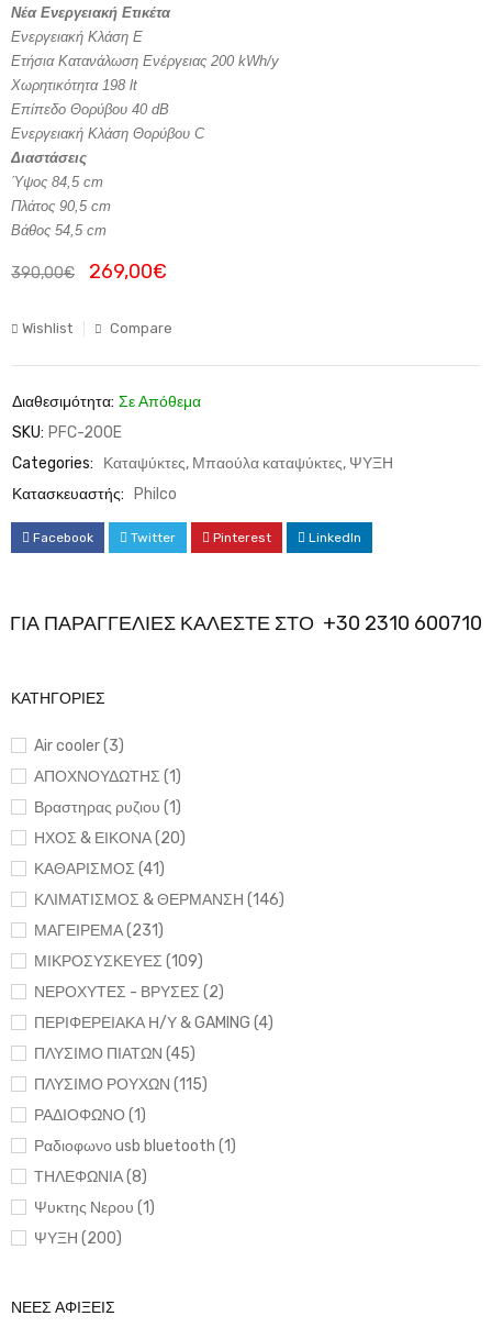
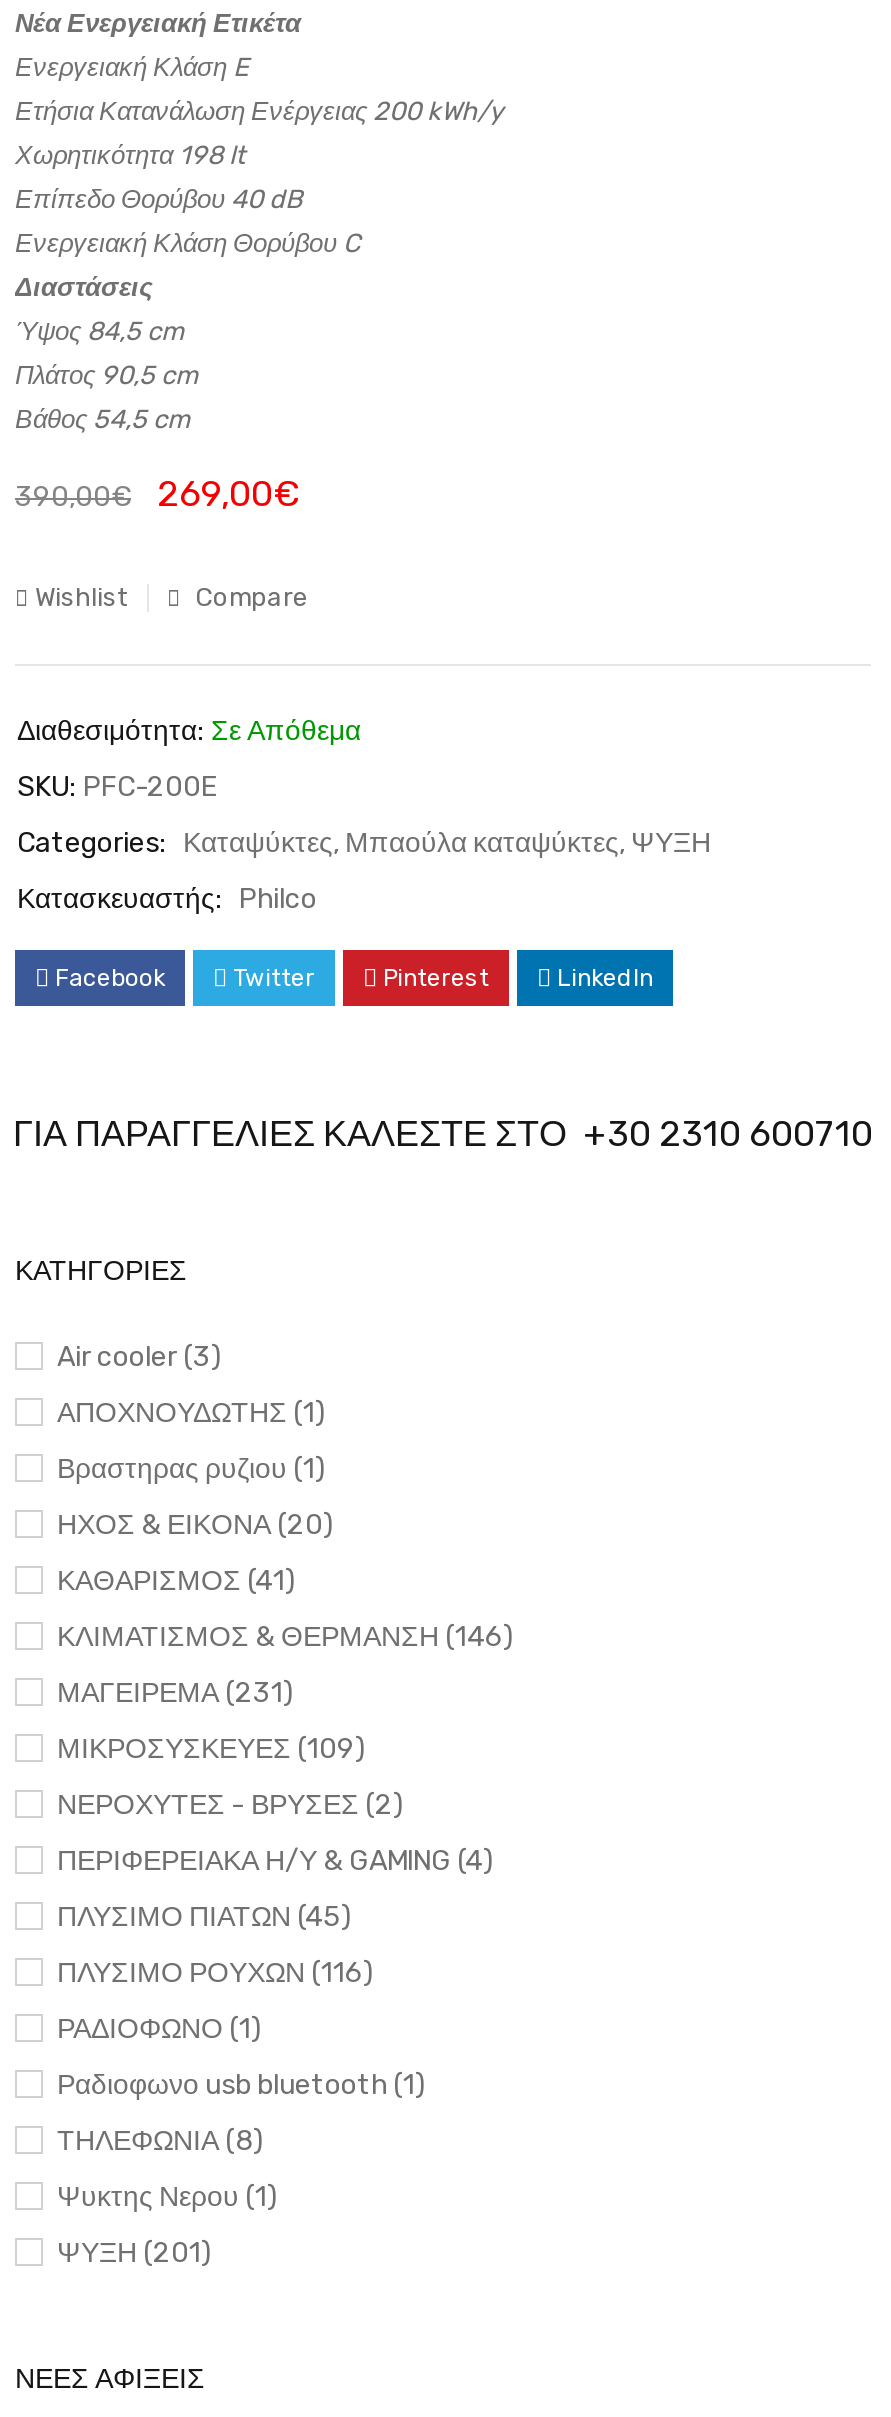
[34,1075,208,1094] ΠΛΥΣΙΜΟ ΡΟΥΧΩΝ (115) -> [57,1956,373,1990] ΠΛΥΣΙΜΟ ΡΟΥΧΩΝ (116)
[34,1229,122,1248] ΨΥΞΗ (200) -> [57,2236,211,2270] ΨΥΞΗ (201)

